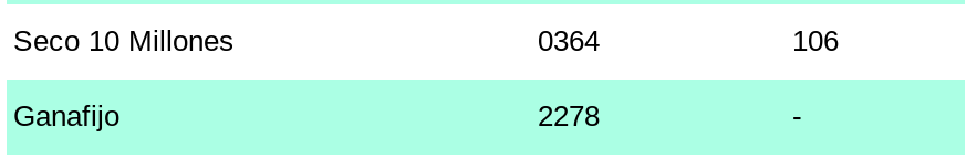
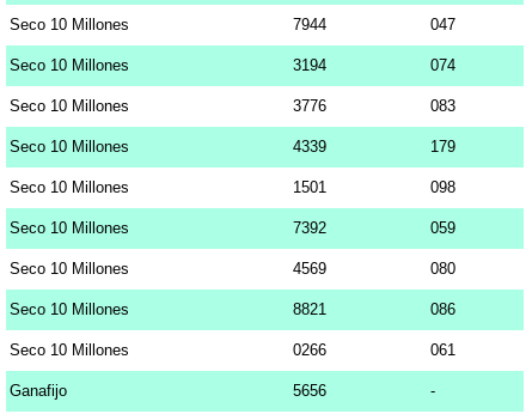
[538,24,839,57] 0364 | 106 -> [10,16,455,359] 7944 | 047 | Seco 10 Millones | 3194 | 074 | Seco 10 Millones | 3776 | 083 | Seco 10 Millones | 4339 | 179 | Seco 10 Millones | 1501 | 098 | Seco 10 Millones | 7392 | 059 | Seco 10 Millones | 4569 | 080 | Seco 10 Millones | 8821 | 086 | Seco 10 Millones | 0266 | 061
[538,99,600,133] 2278 -> [293,382,326,400] 5656

